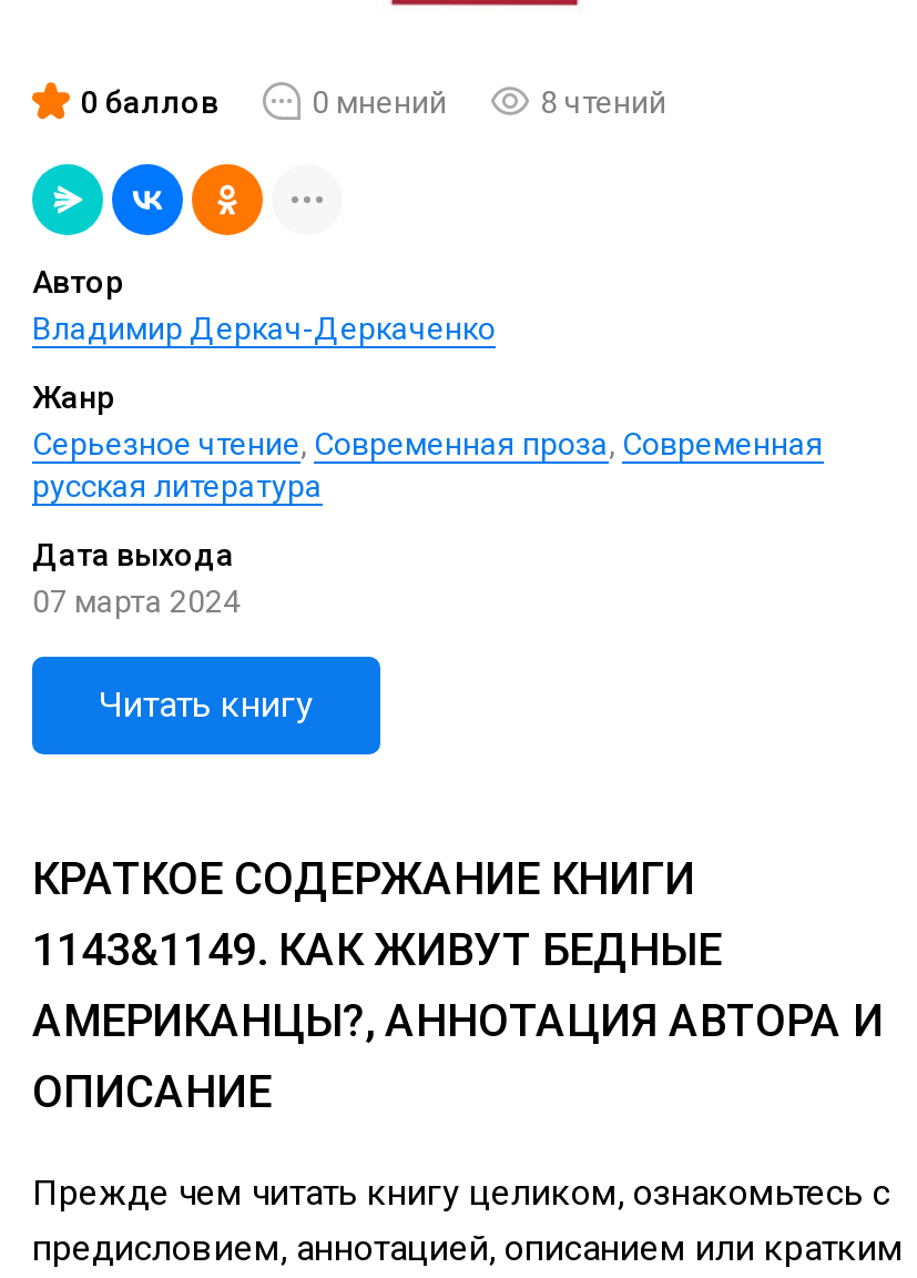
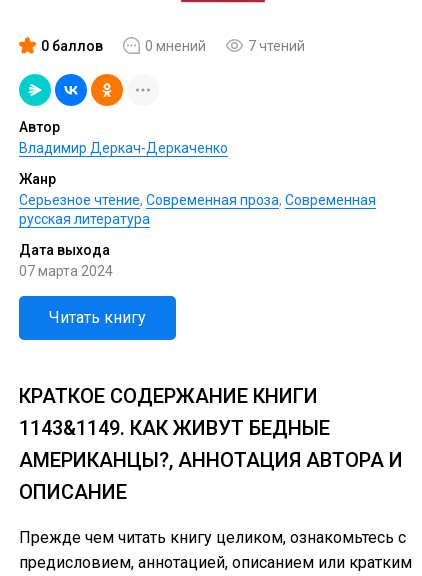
[540,83,666,119] 8 чтений -> [248,37,305,53] 7 чтений

